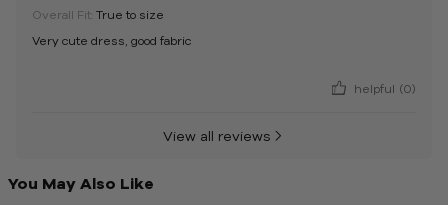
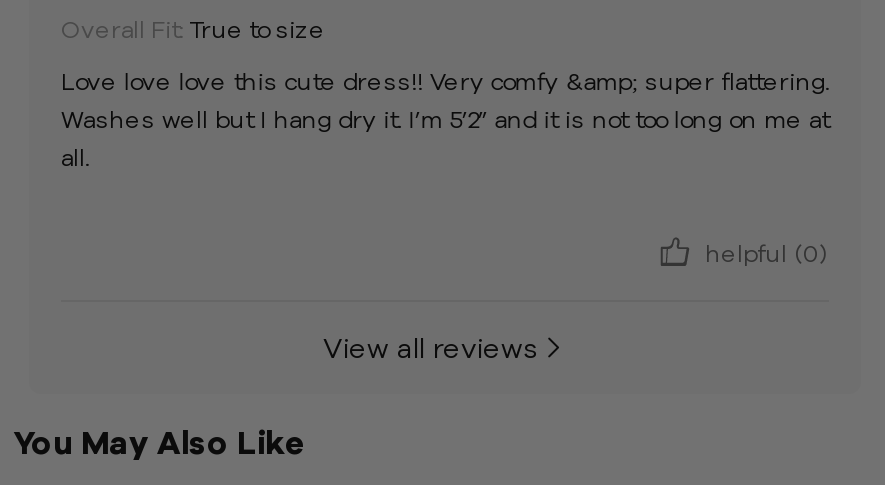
[32,34,191,47] Very cute dress, good fabric -> [61,69,829,171] Love love love this cute dress!! Very comfy &amp; super flattering. | Washes well but I hang dry it. I’m 5’2” and it is not too long on me at | all.

